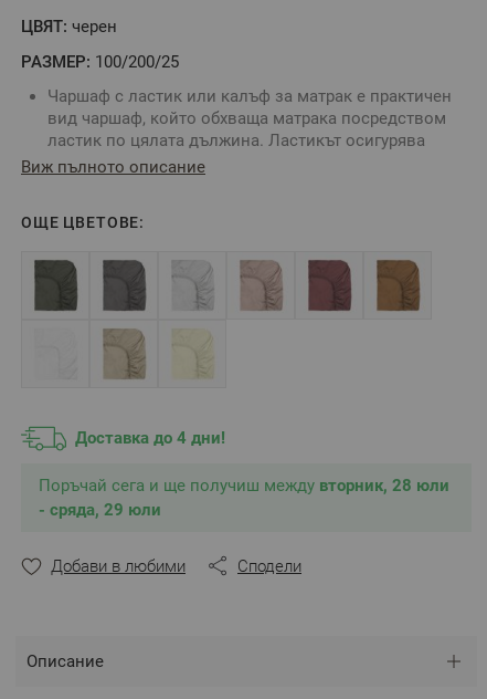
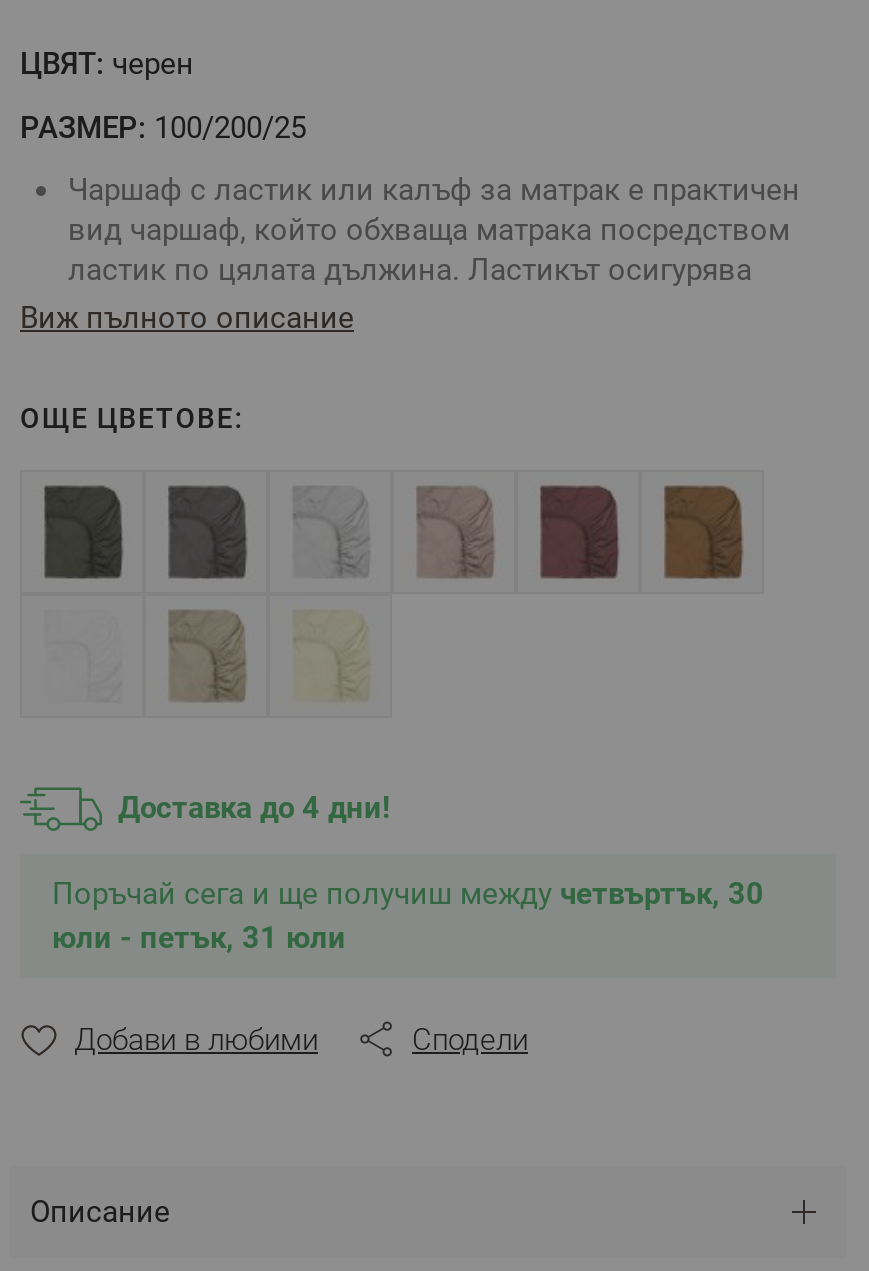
[39,475,449,519] Поръчай сега и ще получиш между вторник, 28 юли | - сряда, 29 юли -> [52,875,764,955] Поръчай сега и ще получиш между четвъртък, 30 | юли - петък, 31 юли

